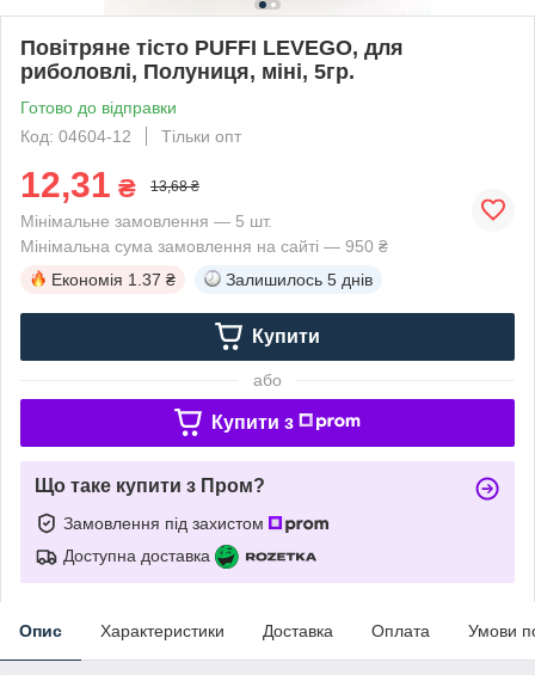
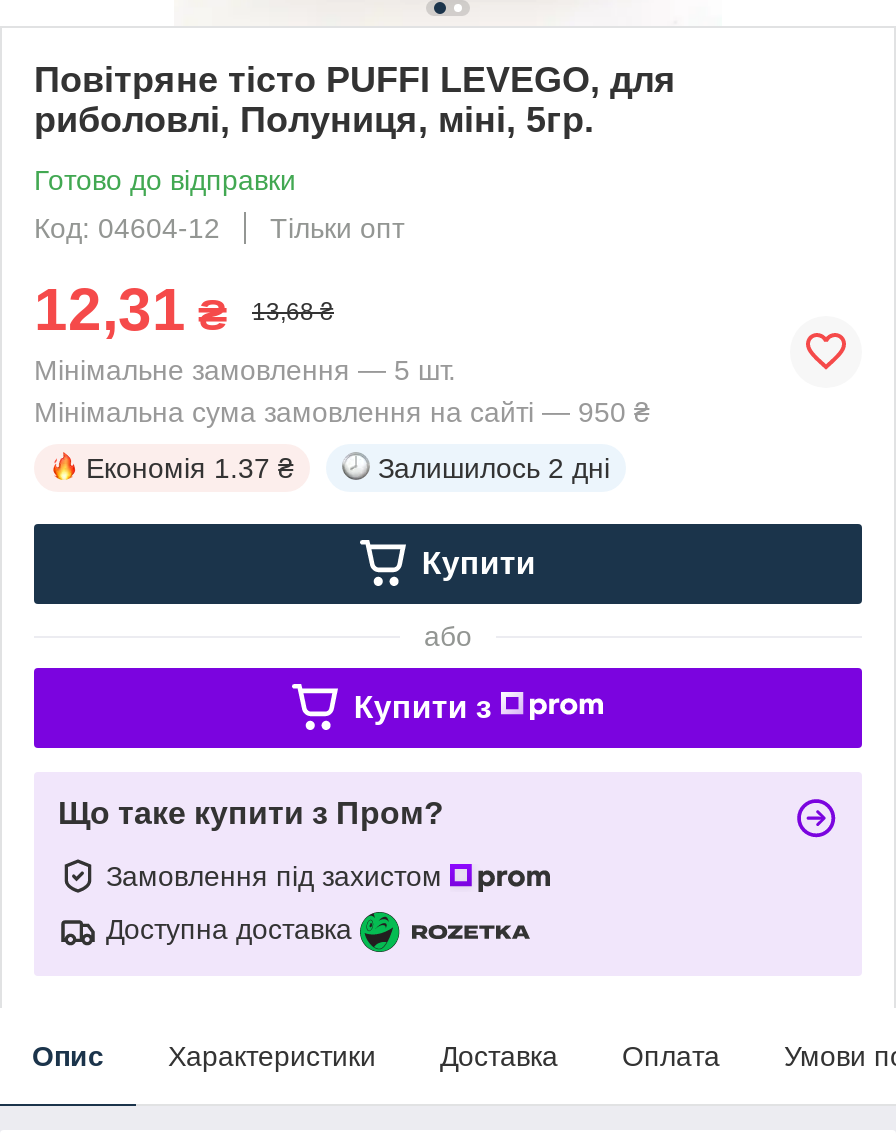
[226,270,373,289] Залишилось 5 днів -> [378,452,610,484] Залишилось 2 дні

